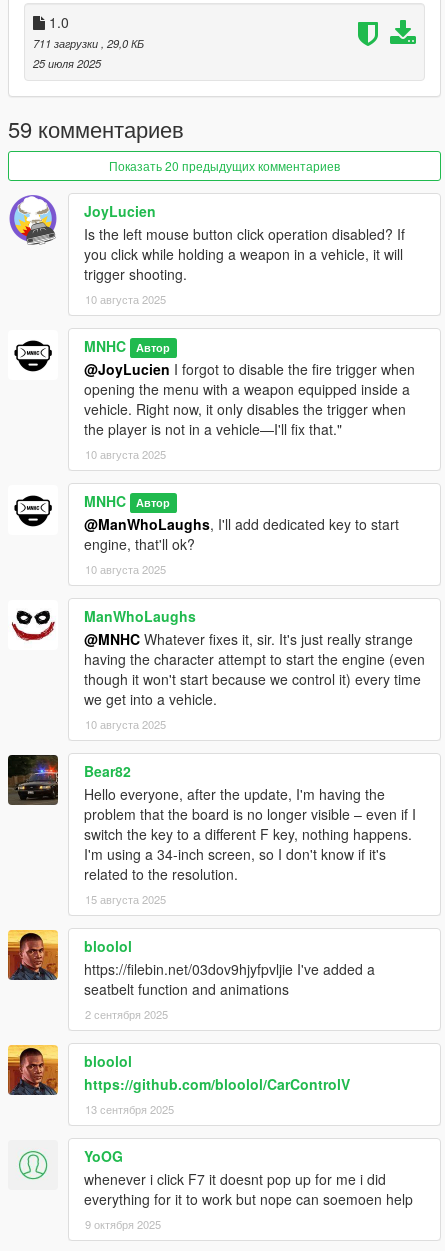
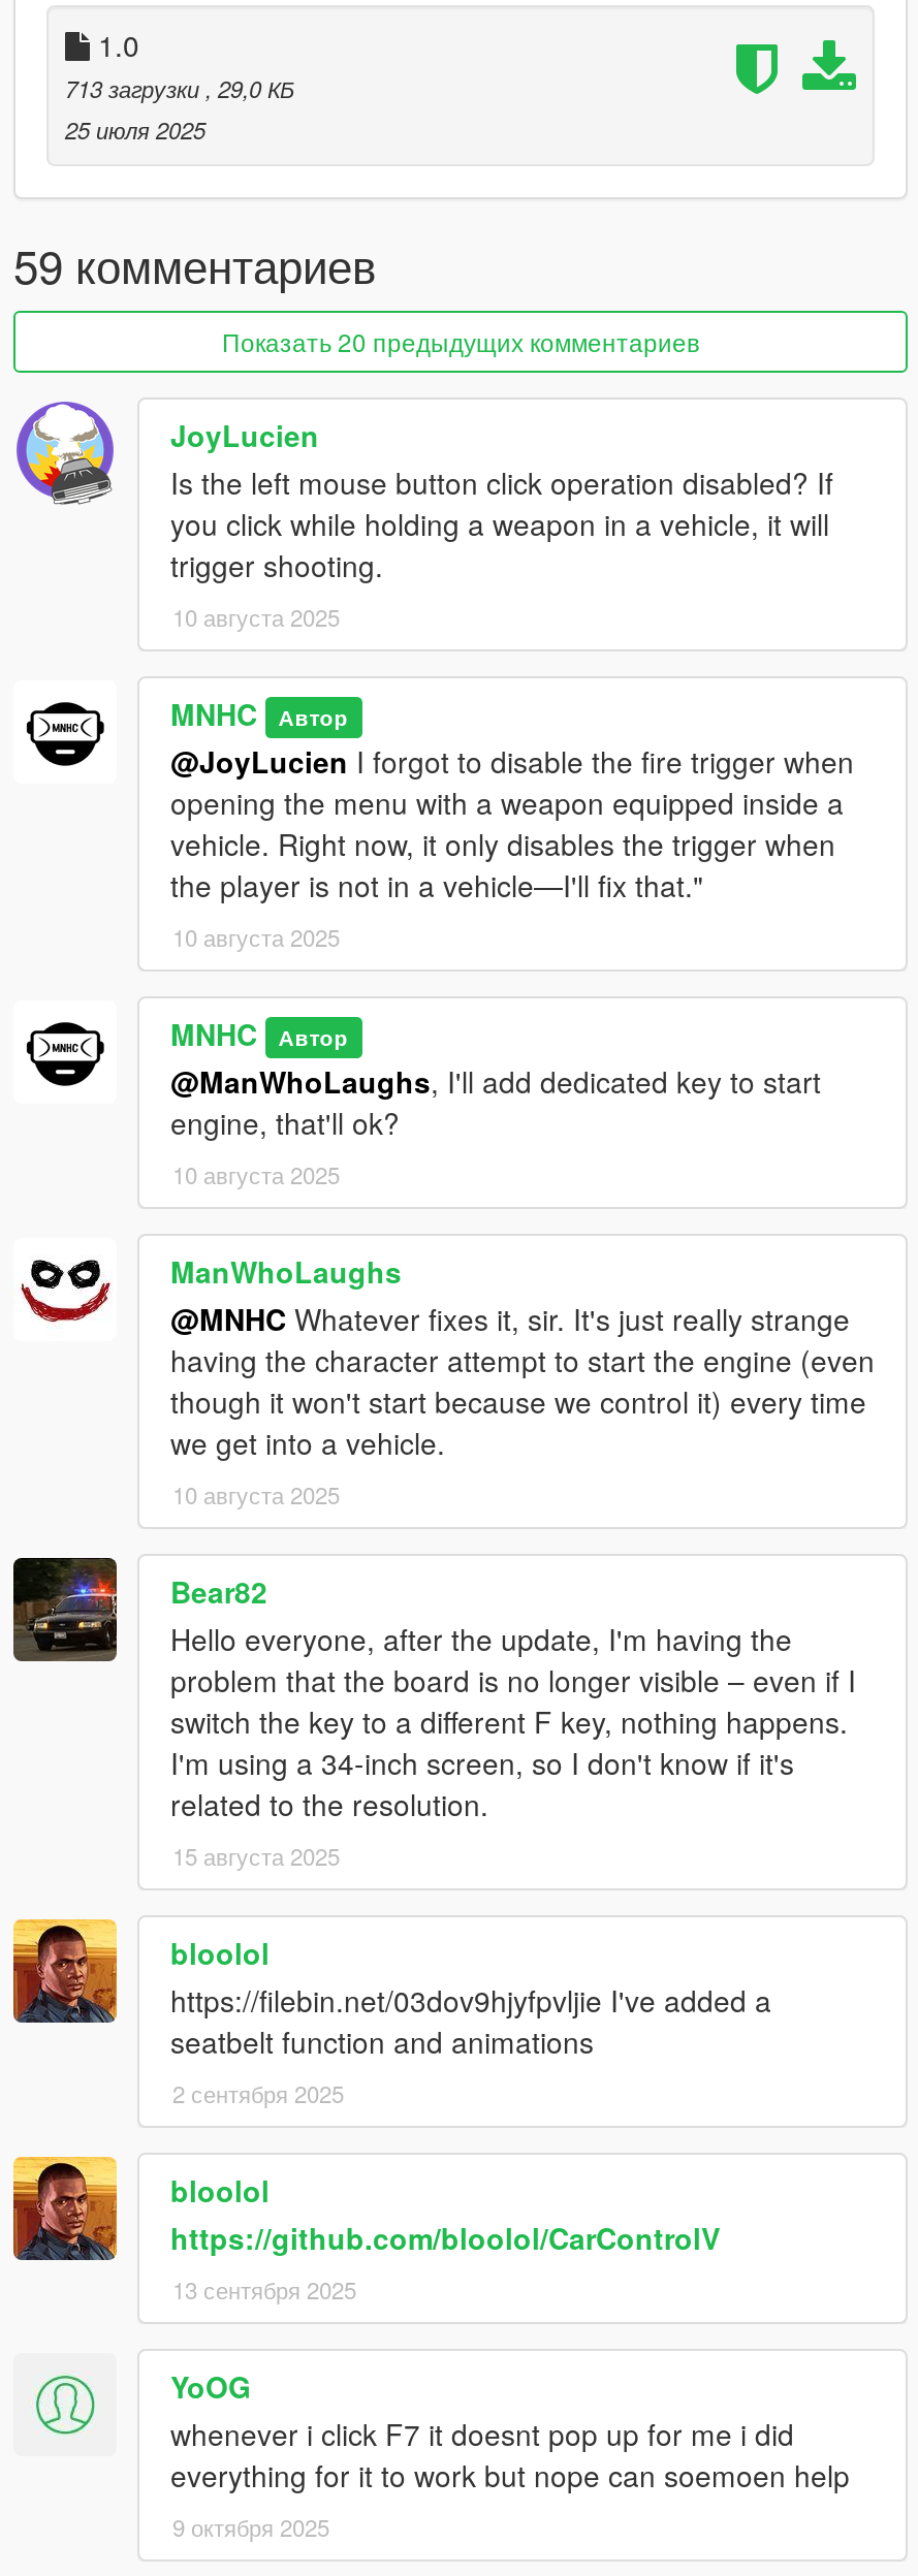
[33,35,144,51] 711 загрузки, 29,0 КБ -> [65,71,294,104] 713 загрузки, 29,0 КБ

